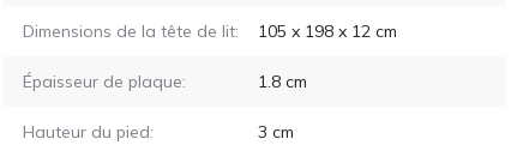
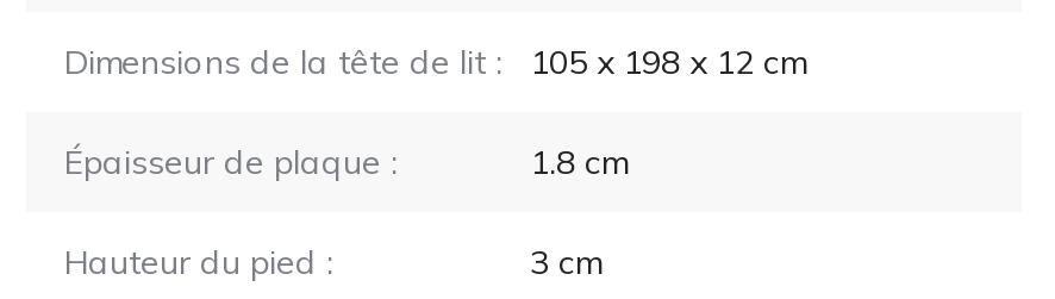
[23,21,239,42] Dimensions de la tête de lit: -> [64,41,502,84] Dimensions de la tête de lit :
[23,71,186,93] Épaisseur de plaque: -> [64,142,398,184] Épaisseur de plaque :
[23,122,154,143] Hauteur du pied: -> [64,242,333,284] Hauteur du pied :

